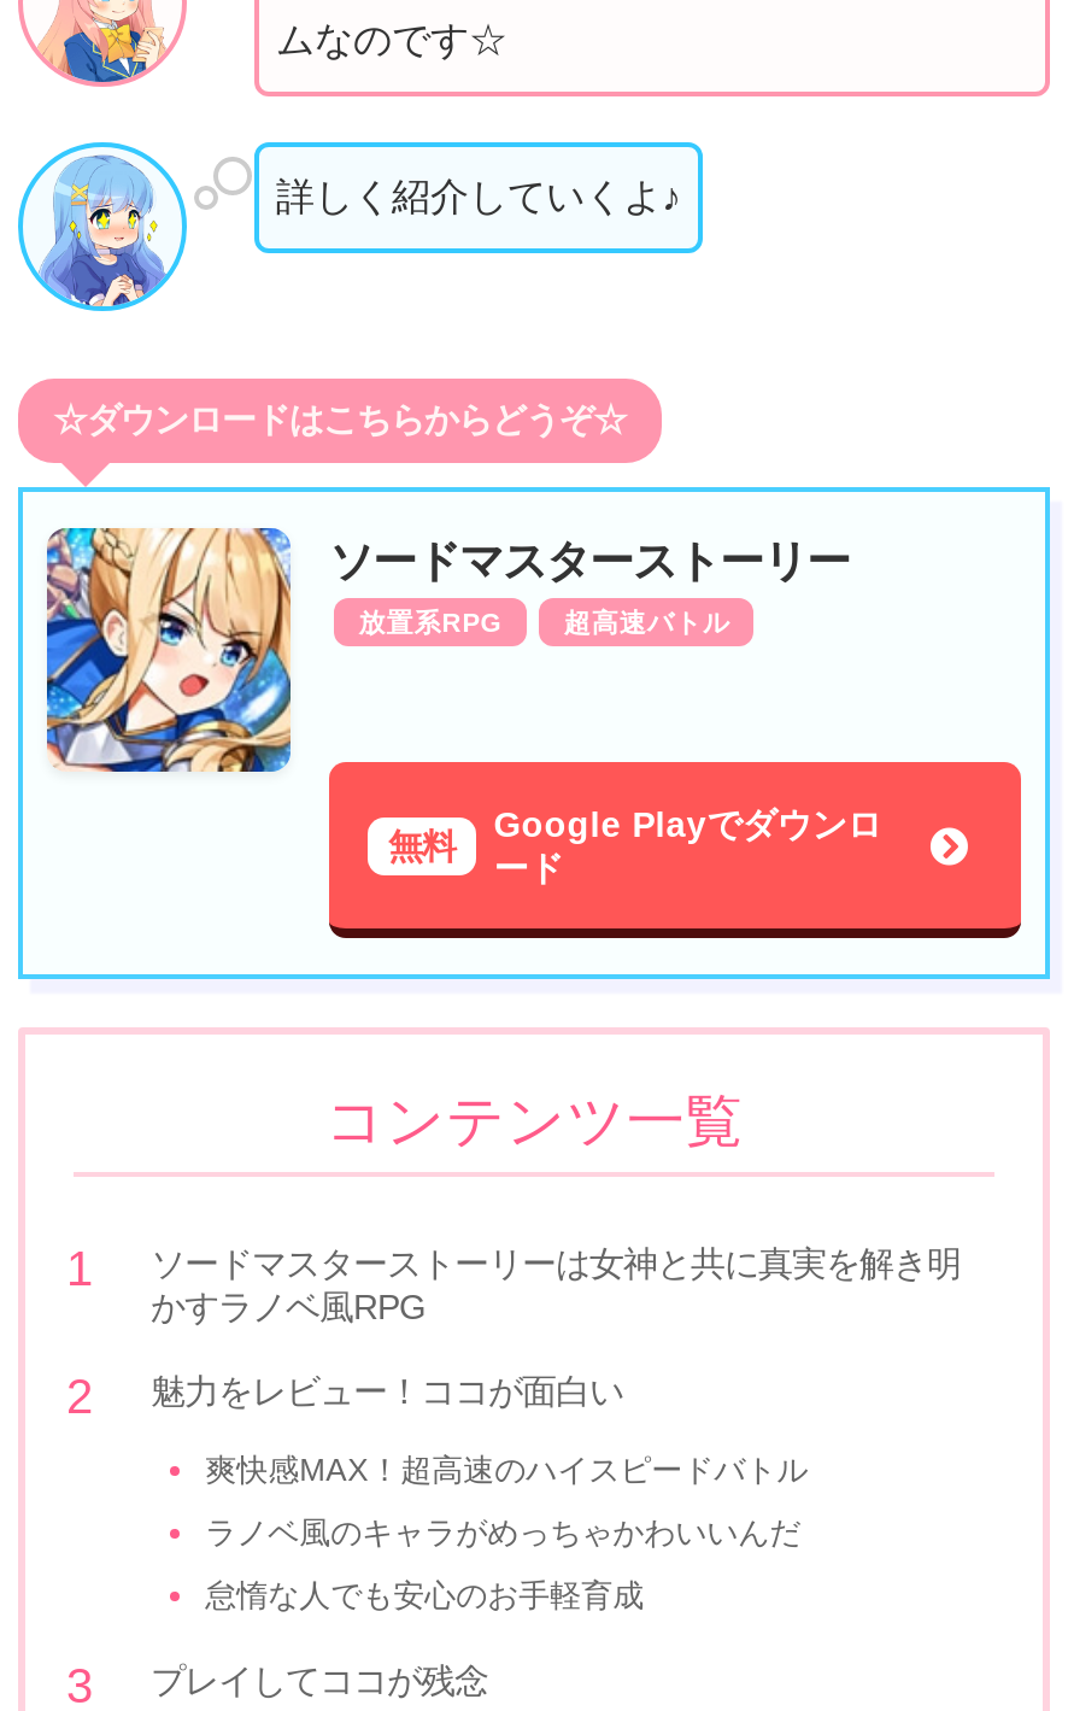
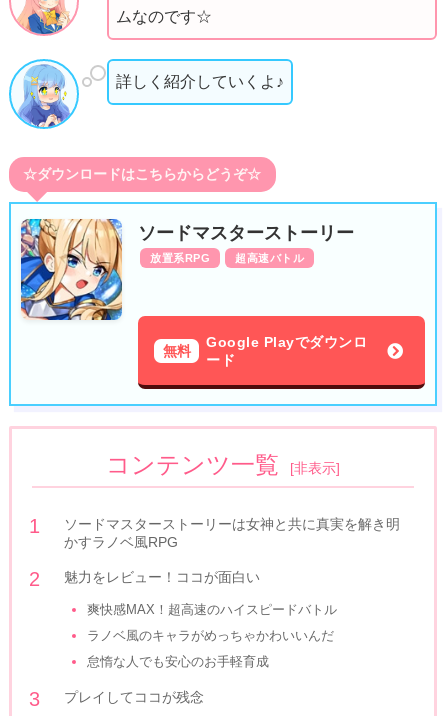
none -> [290,460,340,476] [非表示]

